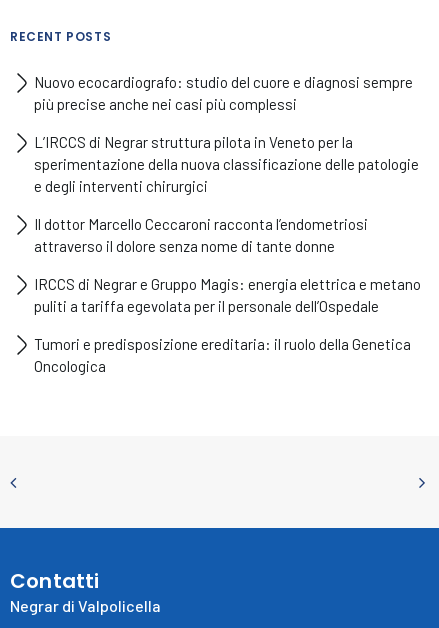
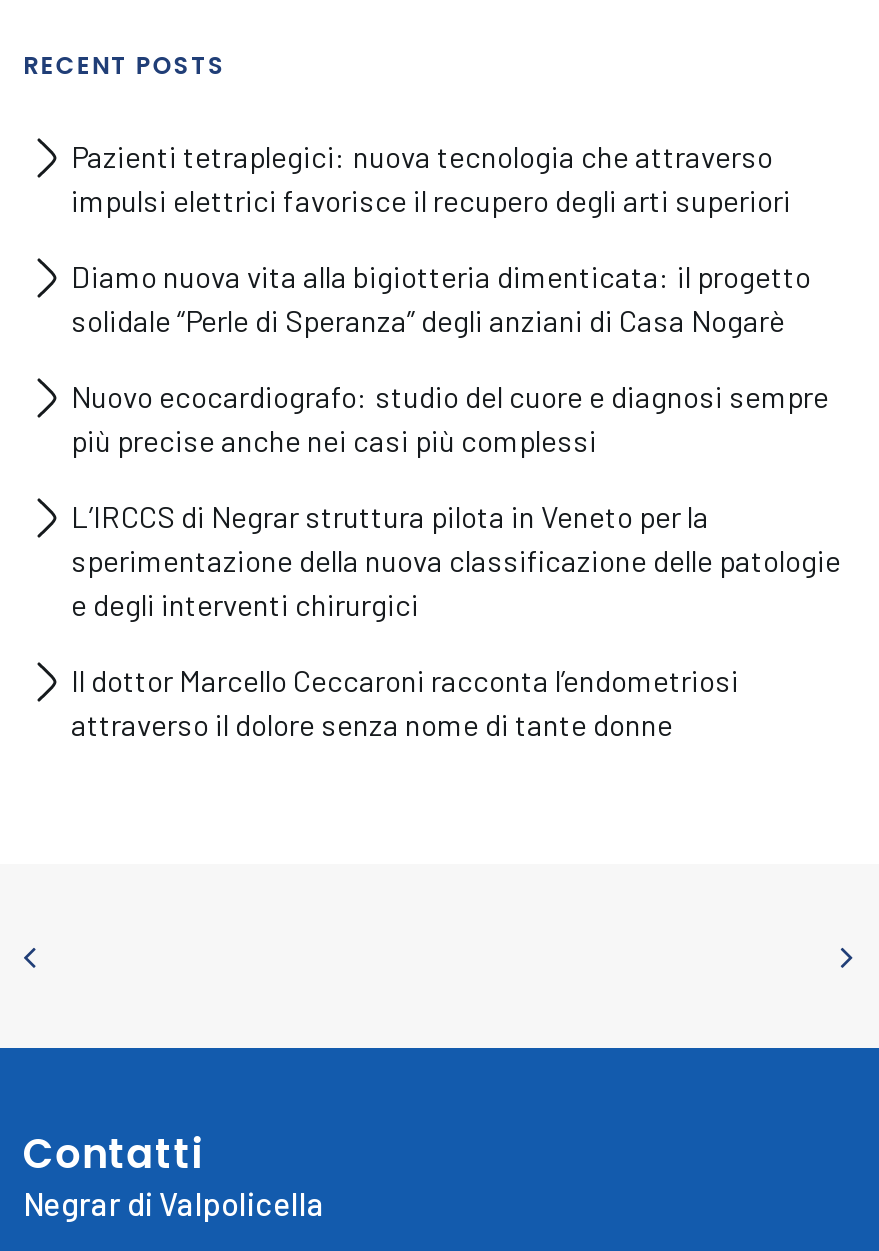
none -> [71,138,811,338] Pazienti tetraplegici: nuova tecnologia che attraverso | impulsi elettrici favorisce il recupero degli arti superiori | Diamo nuova vita alla bigiotteria dimenticata: il progetto | solidale “Perle di Speranza” degli anziani di Casa Nogarè
moved [34,73,419,255] -> [71,378,841,742]: Nuovo ecocardiografo: studio del cuore e diagnosi sempre | più precise anche nei casi più complessi | L’IRCCS di Negrar struttura pilota in Veneto per la | sperimentazione della nuova classificazione delle patologie | e degli interventi chirurgici | Il dottor Marcello Ceccaroni racconta l’endometriosi | attraverso il dolore senza nome di tante donne
[34,275,421,375] IRCCS di Negrar e Gruppo Magis: energia elettrica e metano | puliti a tariffa egevolata per il personale dell’Ospedale | Tumori e predisposizione ereditaria: il ruolo della Genetica | Oncologica -> none

